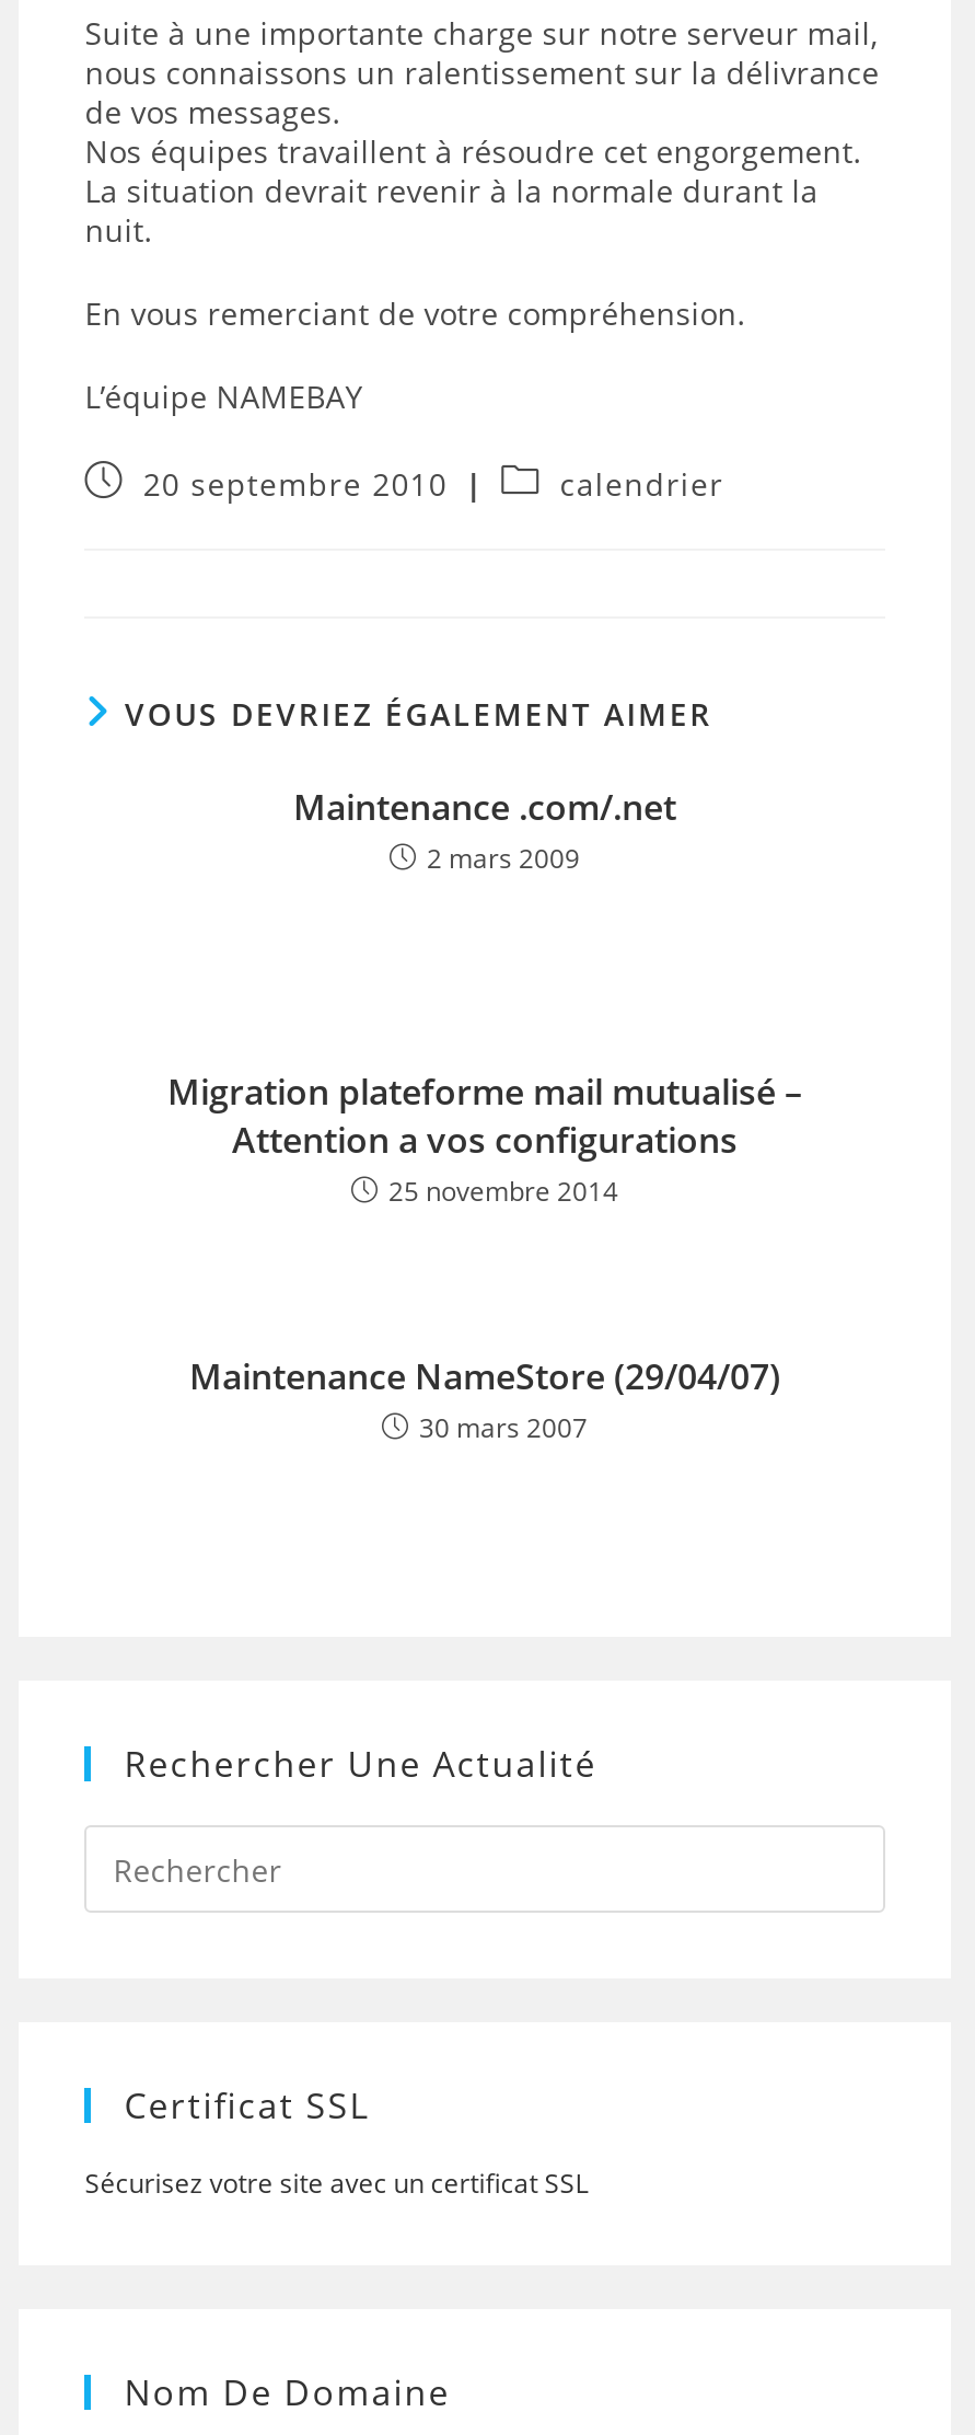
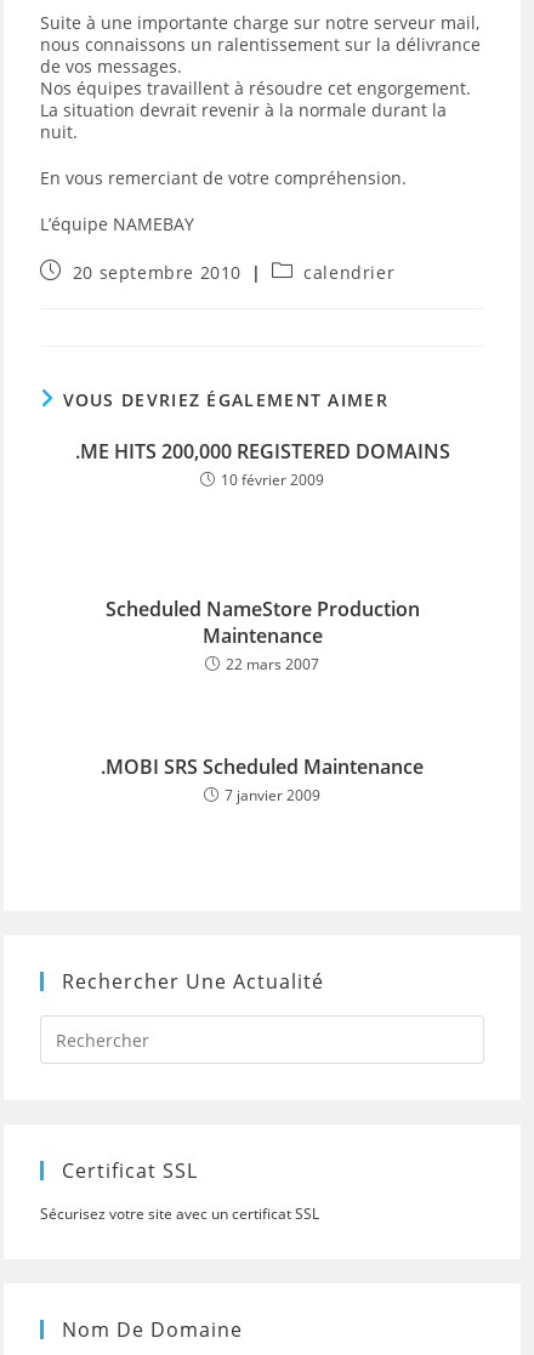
[293,783,676,877] Maintenance .com/.net | 2 mars 2009 -> [75,438,450,490] .ME HITS 200,000 REGISTERED DOMAINS | 10 février 2009
[167,1068,802,1210] Migration plateforme mail mutualisé – | Attention a vos configurations | 25 novembre 2014 -> [105,596,419,674] Scheduled NameStore Production | Maintenance | 22 mars 2007
[189,1352,780,1446] Maintenance NameStore (29/04/07) | 30 mars 2007 -> [101,753,424,805] .MOBI SRS Scheduled Maintenance | 7 janvier 2009

